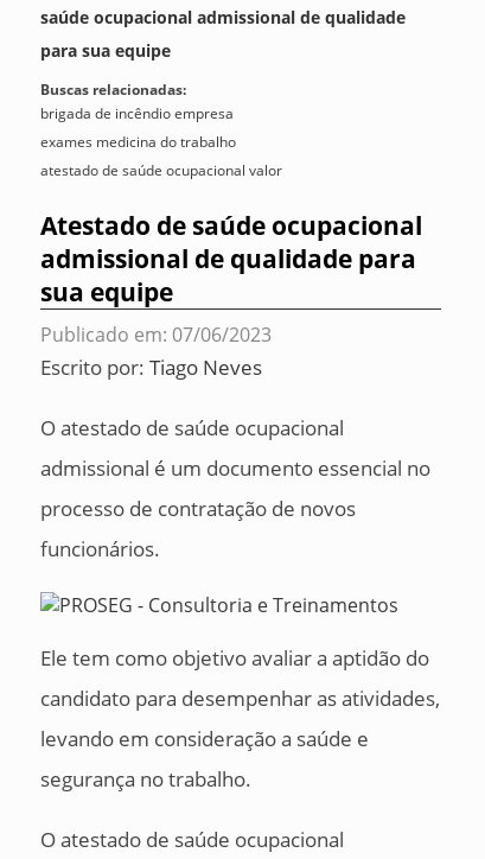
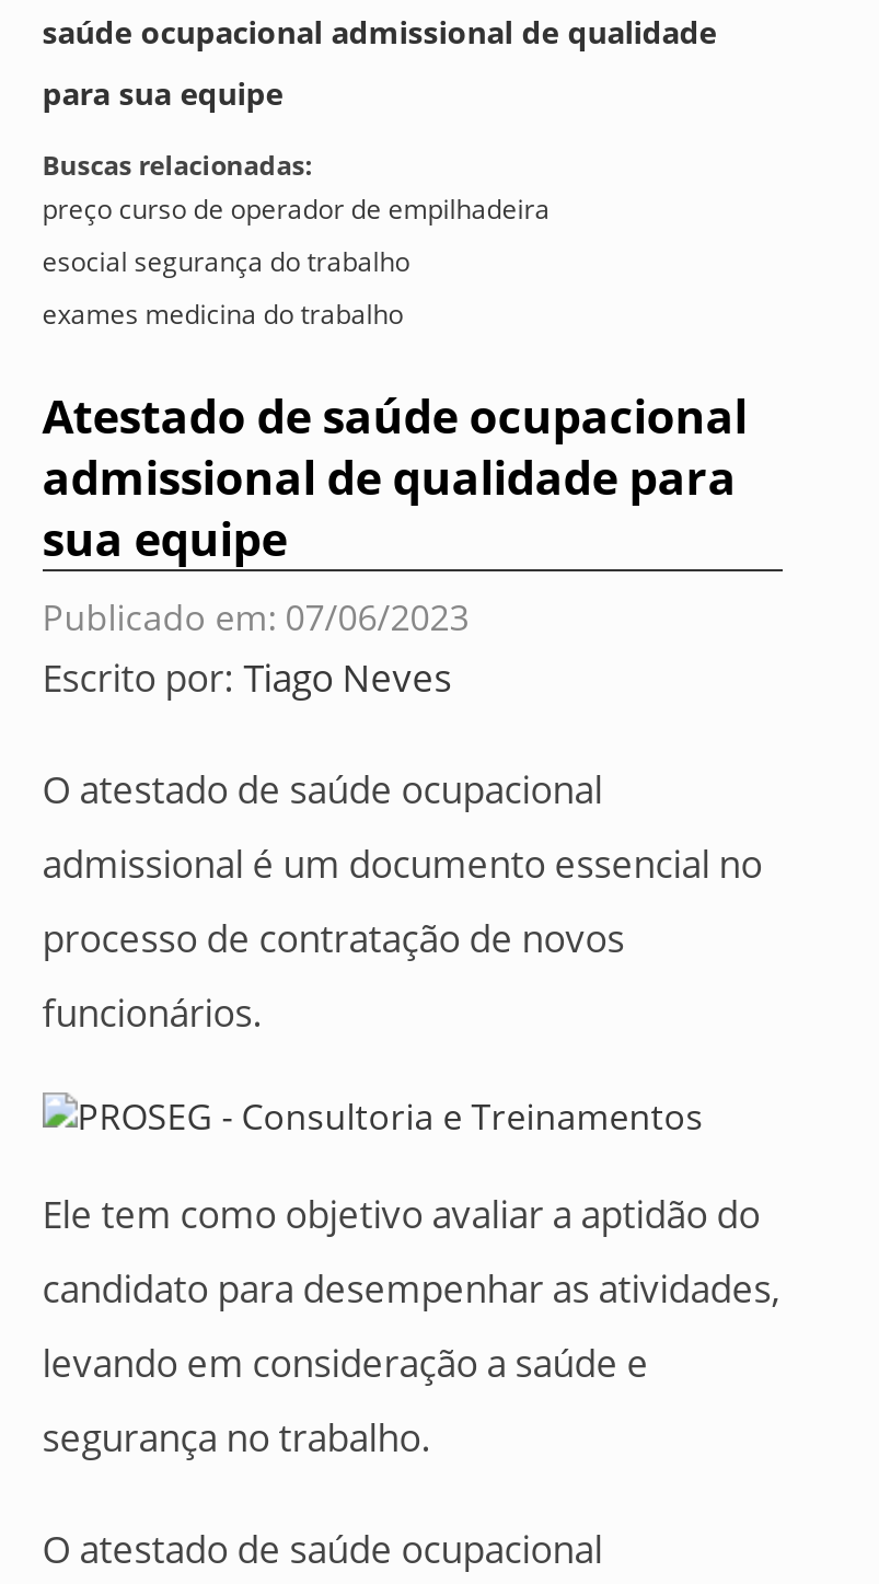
[40,103,233,123] brigada de incêndio empresa -> [42,190,550,280] preço curso de operador de empilhadeira | esocial segurança do trabalho
moved [40,132,236,152] -> [42,296,403,333]: exames medicina do trabalho
[40,160,282,180] atestado de saúde ocupacional valor -> none

